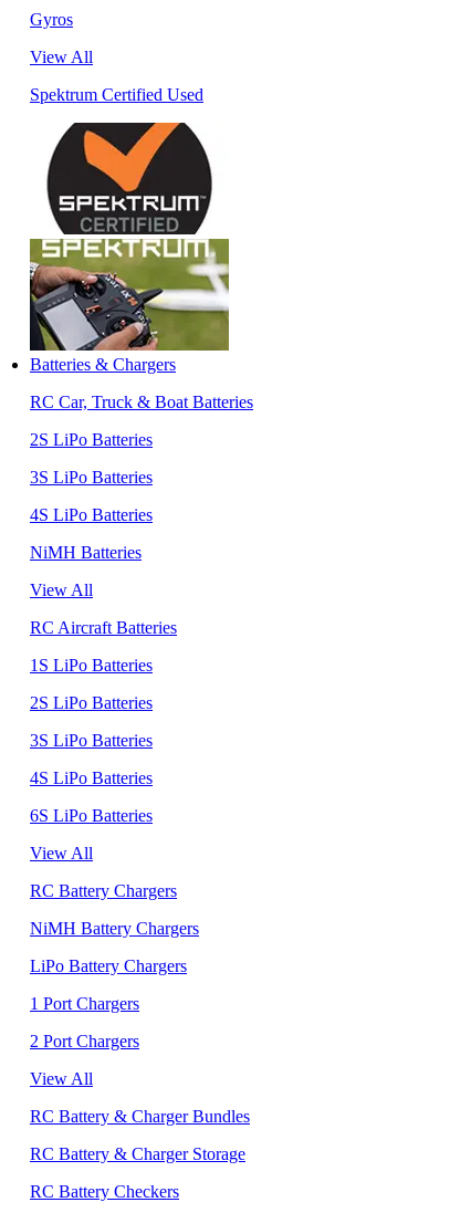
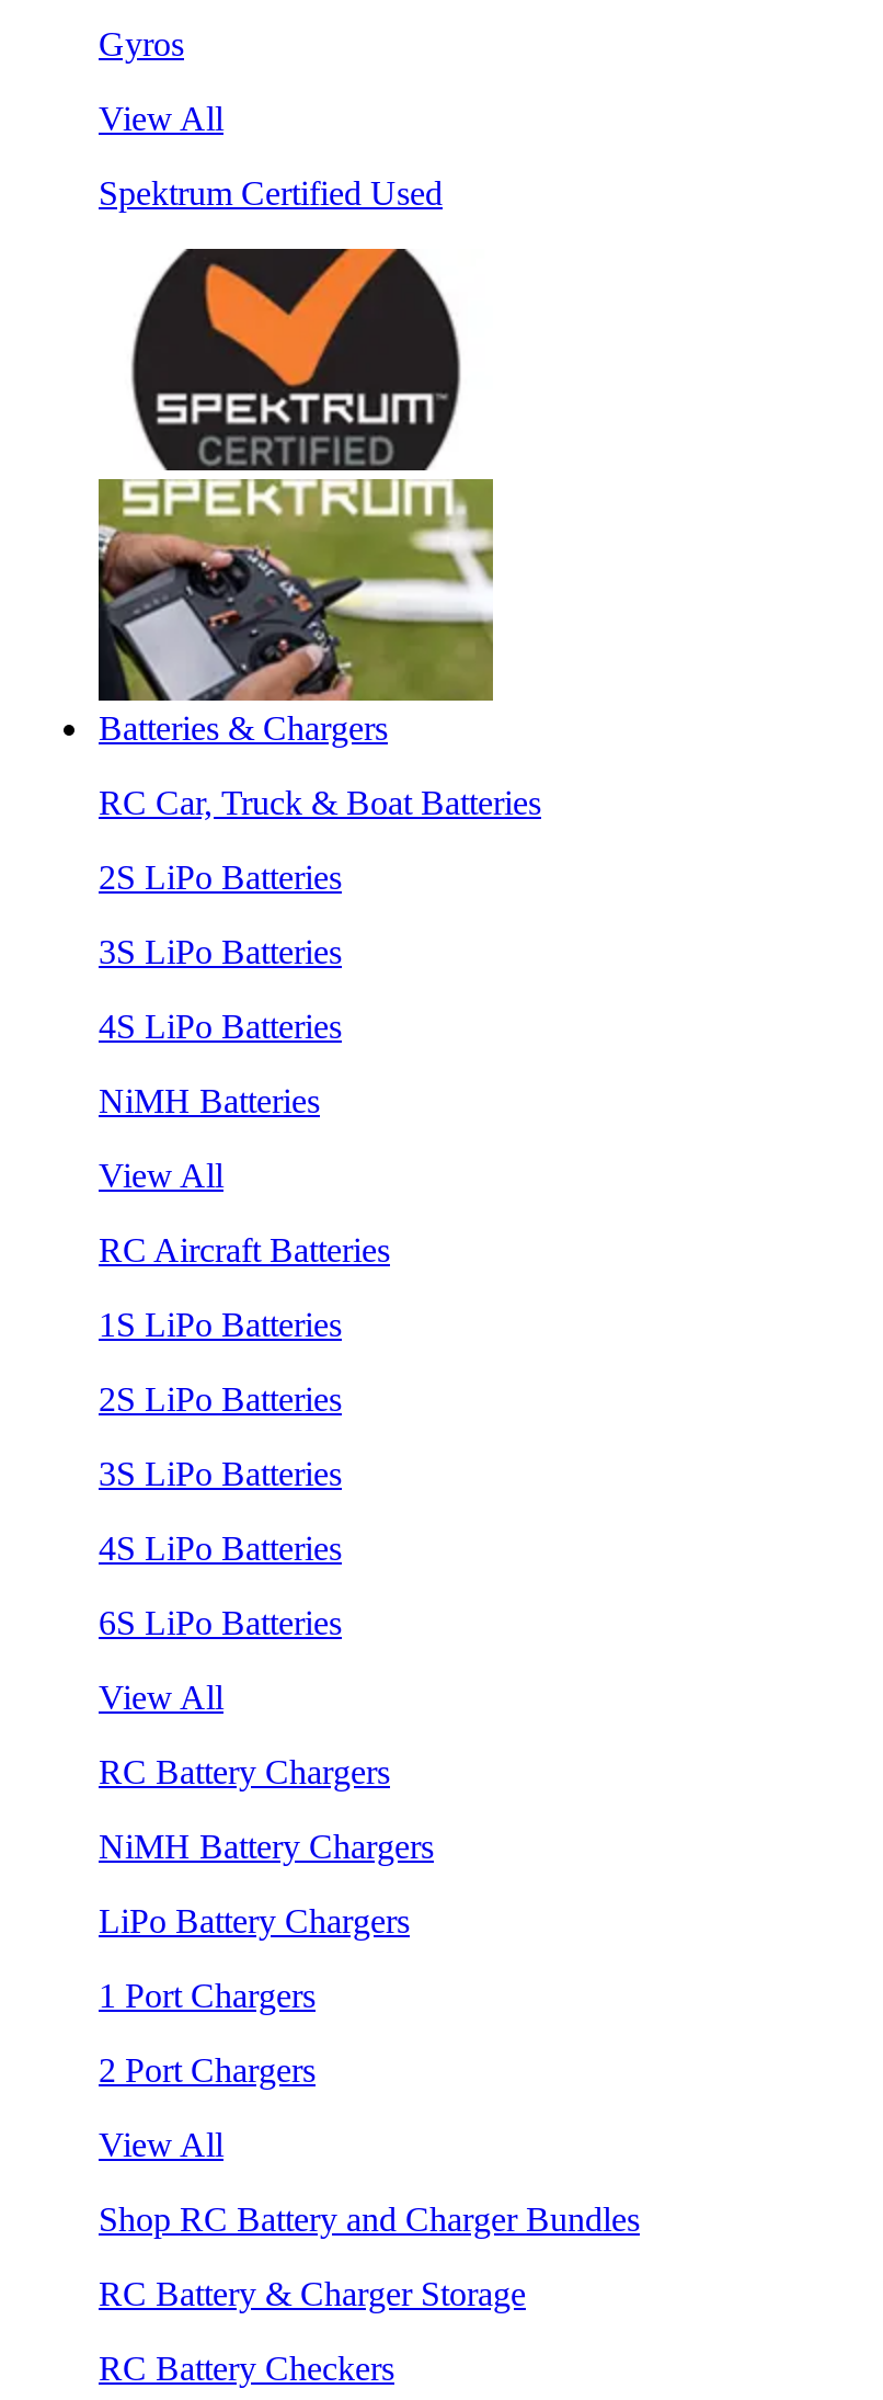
[30,1107,250,1125] RC Battery & Charger Bundles -> [99,2200,640,2237] Shop RC Battery and Charger Bundles

